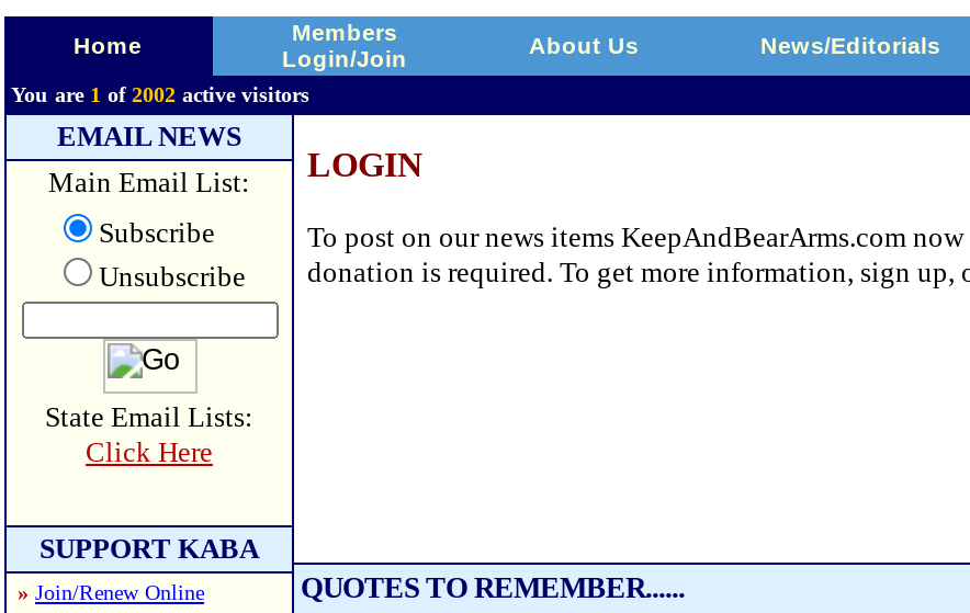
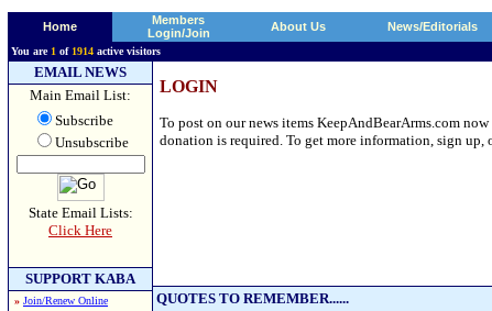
[11,82,309,106] You are 1 of 2002 active visitors -> [11,45,161,57] You are 1 of 1914 active visitors

